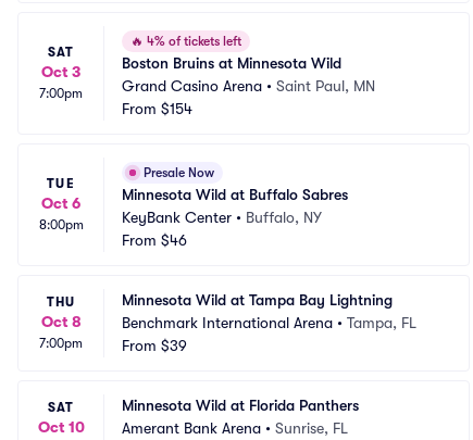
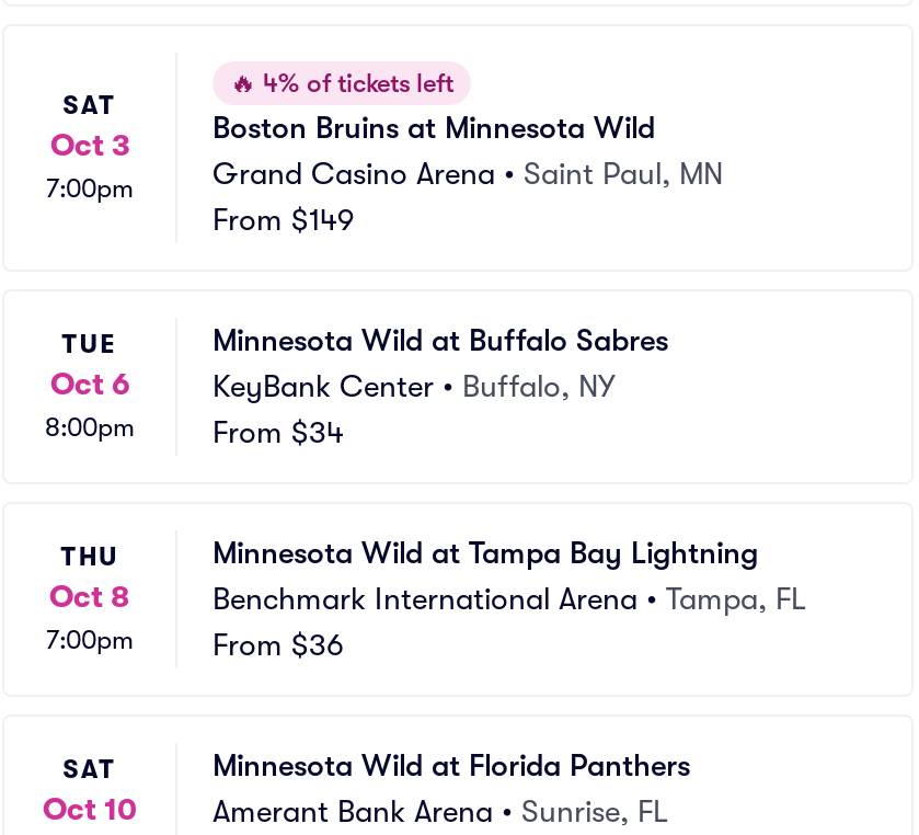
[122,100,192,117] From $154 -> [212,202,355,237] From $149
[144,165,214,180] Presale Now -> none
[122,231,187,249] From $46 -> [212,414,344,449] From $34
[122,337,187,354] From $39 -> [212,627,344,662] From $36

